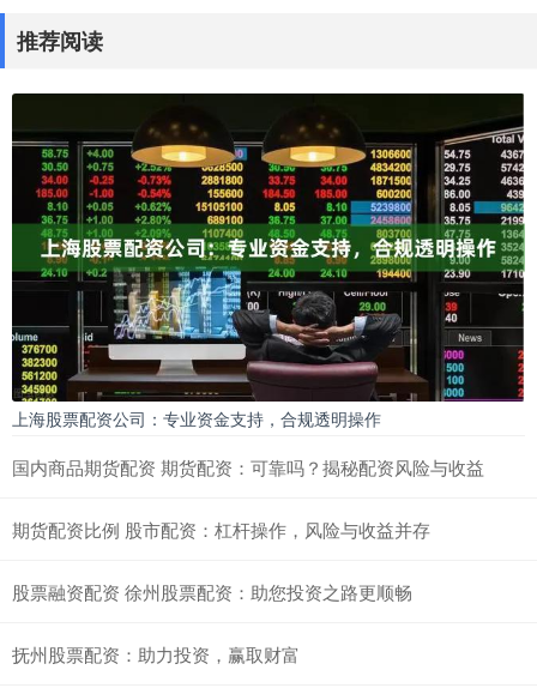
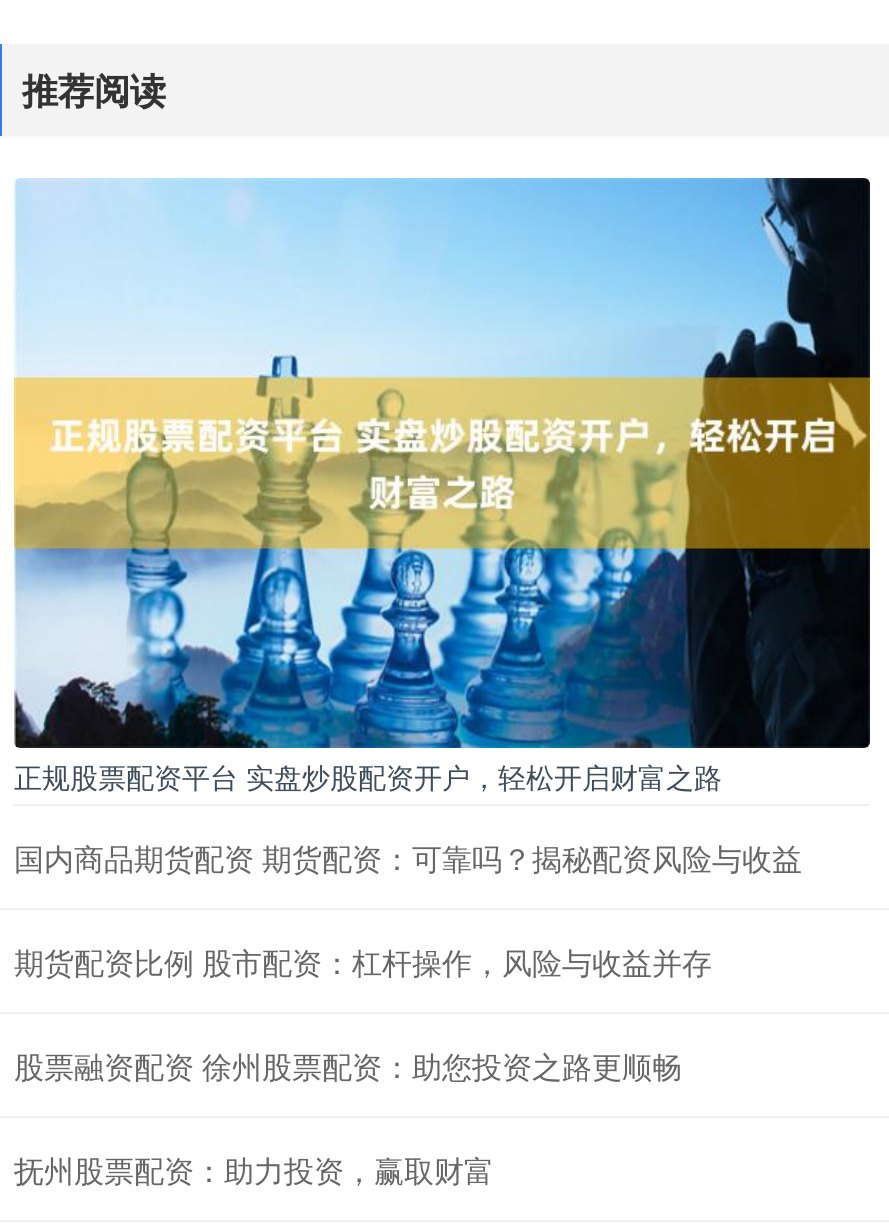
[11,92,526,430] [image] | 上海股票配资公司：专业资金支持，合规透明操作 -> [14,176,872,796] [image] | 正规股票配资平台 实盘炒股配资开户，轻松开启财富之路

